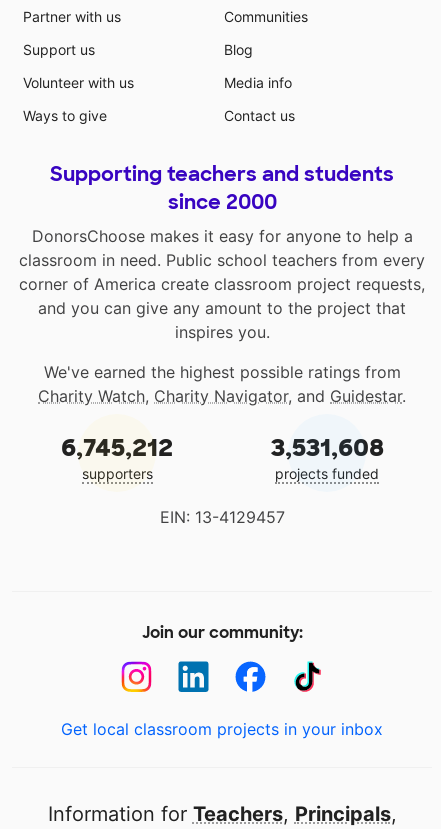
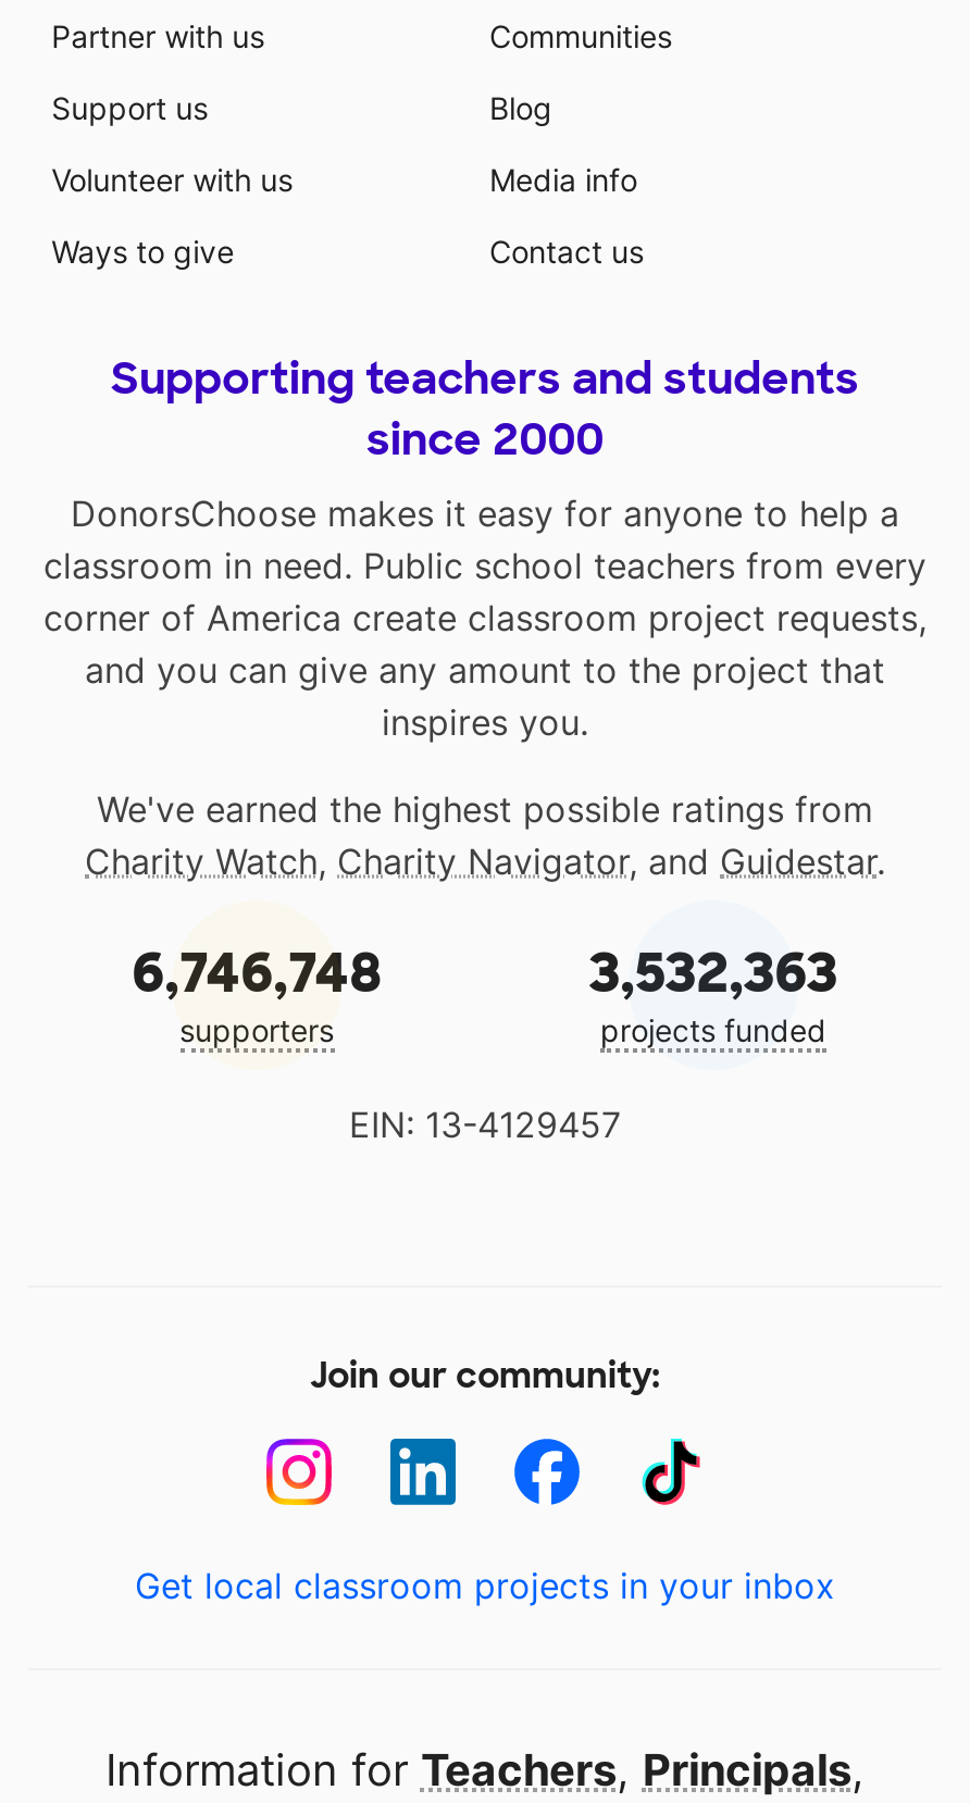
[61,432,173,463] 6,745,212 -> [132,940,382,1007] 6,746,748
[270,432,383,463] 3,531,608 -> [589,940,837,1007] 3,532,363

